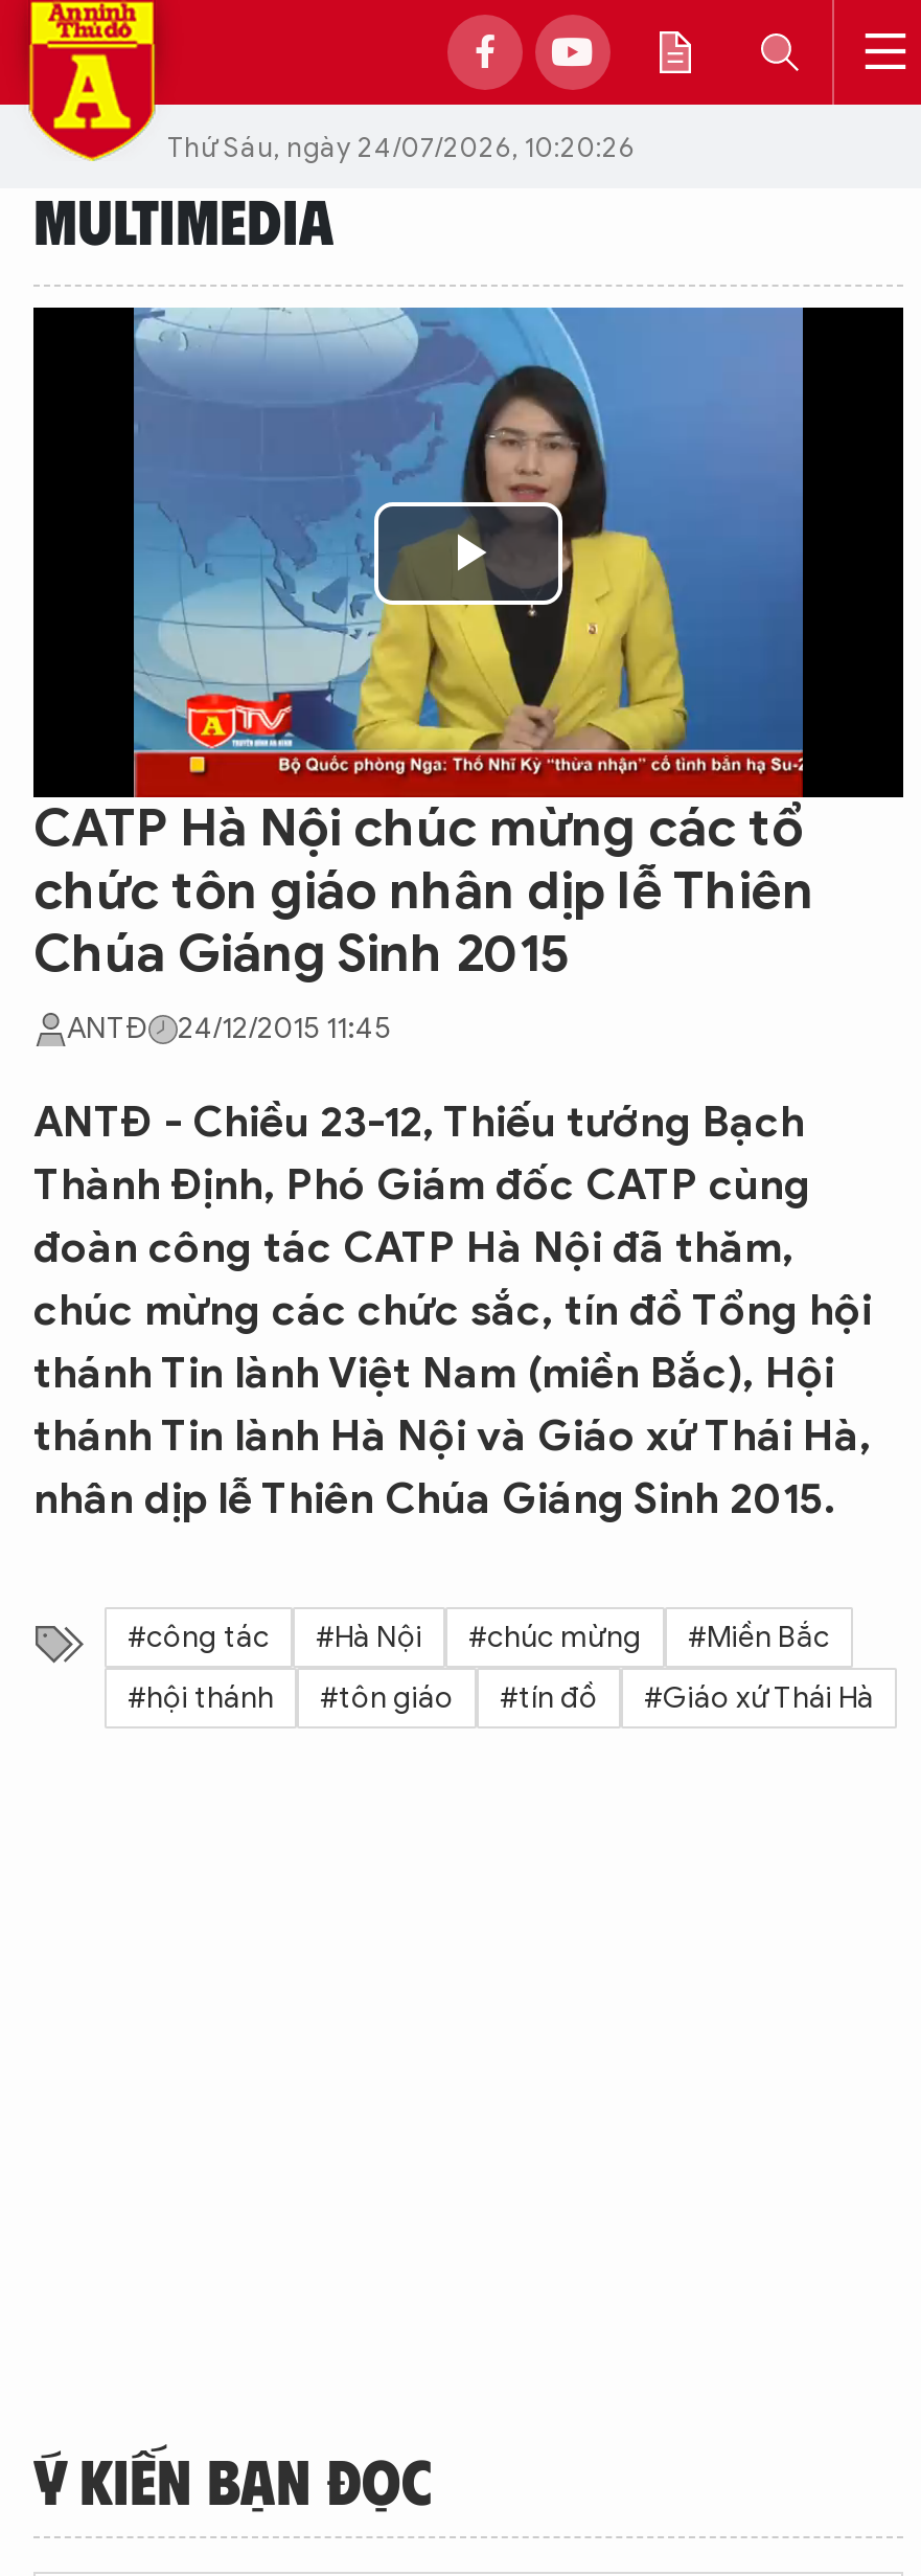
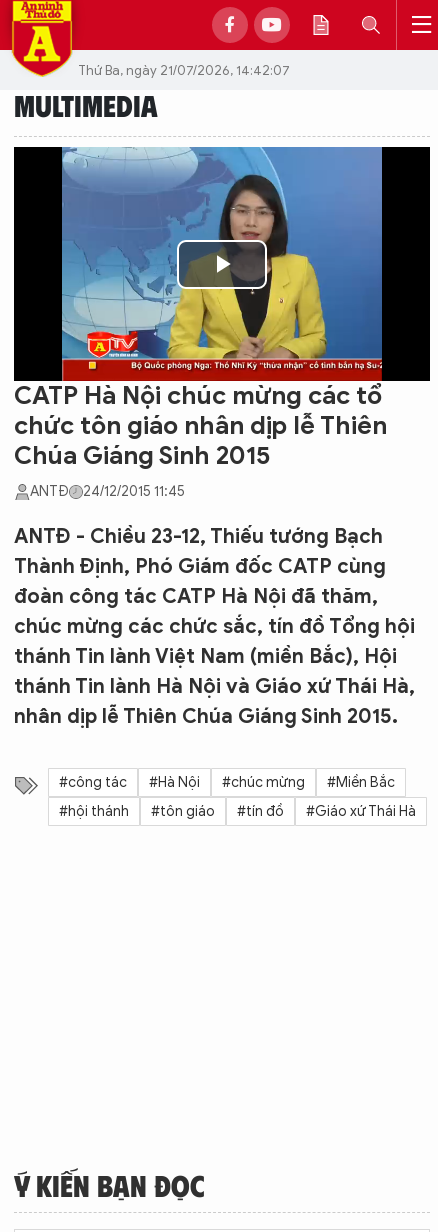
[167,129,636,164] Thứ Sáu, ngày 24/07/2026, 10:20:26 -> [78,61,290,78] Thứ Ba, ngày 21/07/2026, 14:42:07

